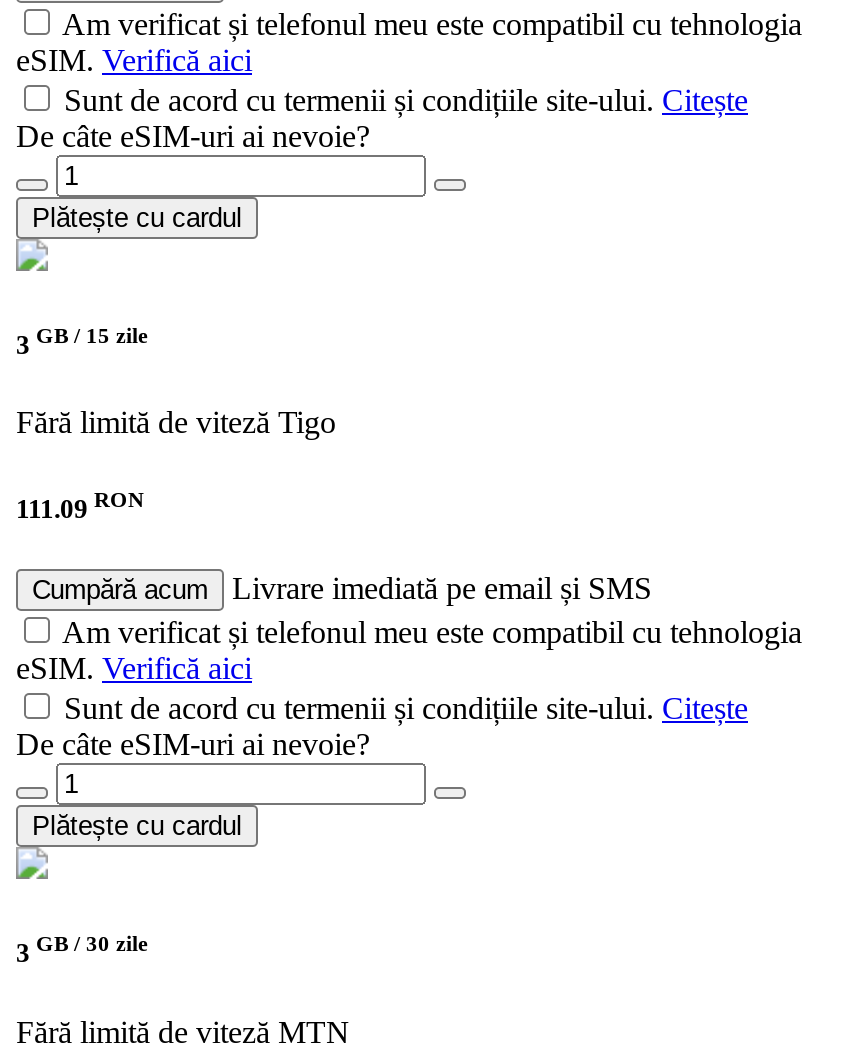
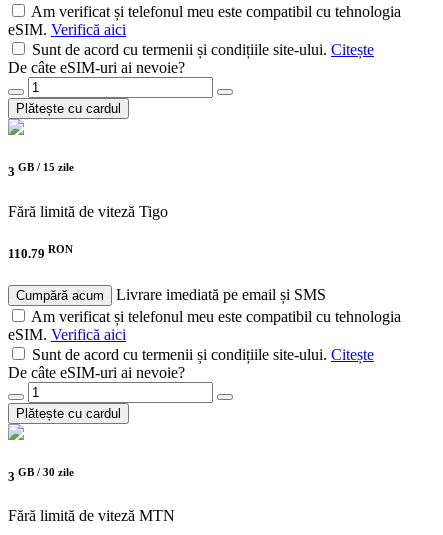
[16,486,144,523] 111.09 RON -> [8,243,73,261] 110.79 RON

